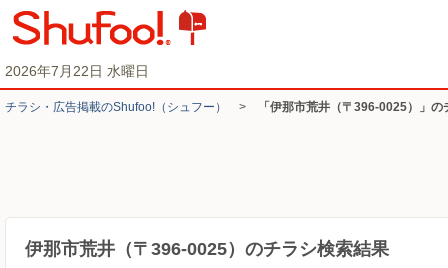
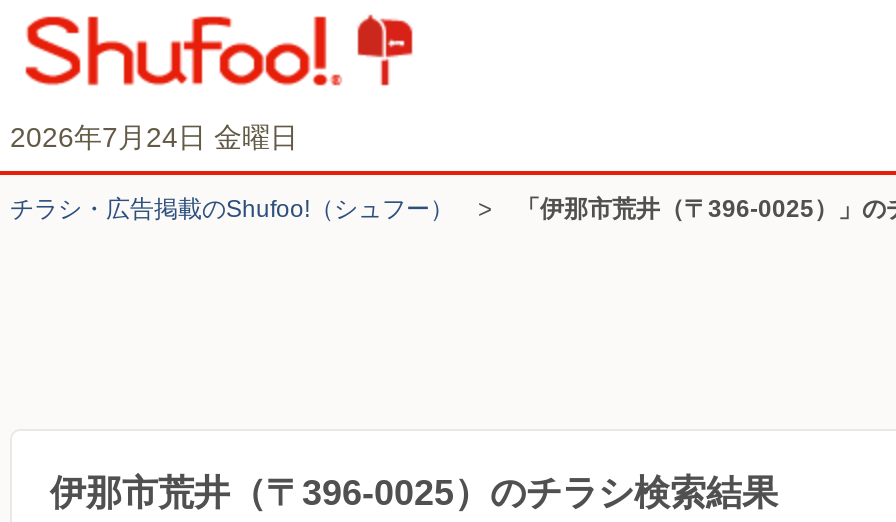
[5,63,149,79] 2026年7月22日 水曜日 -> [10,121,298,153] 2026年7月24日 金曜日

